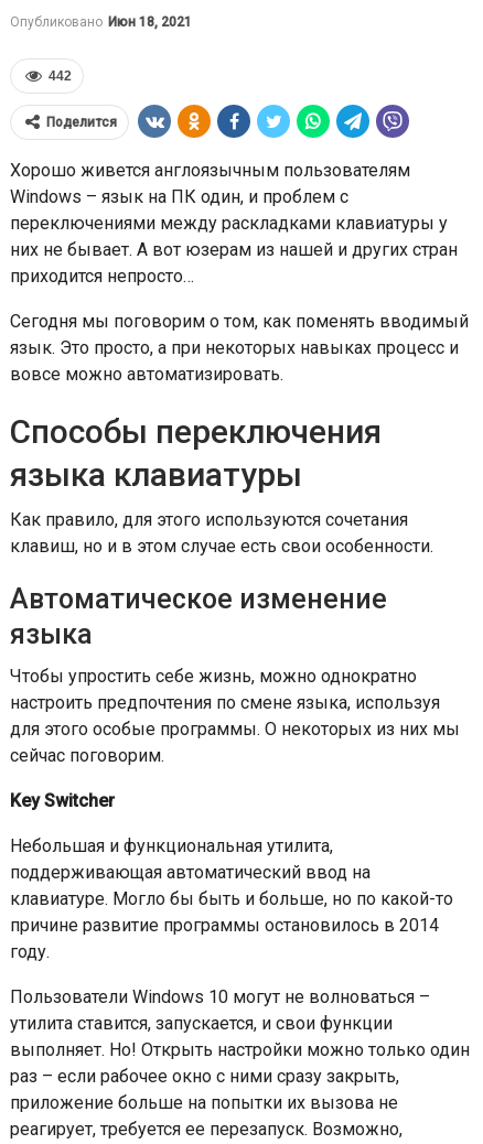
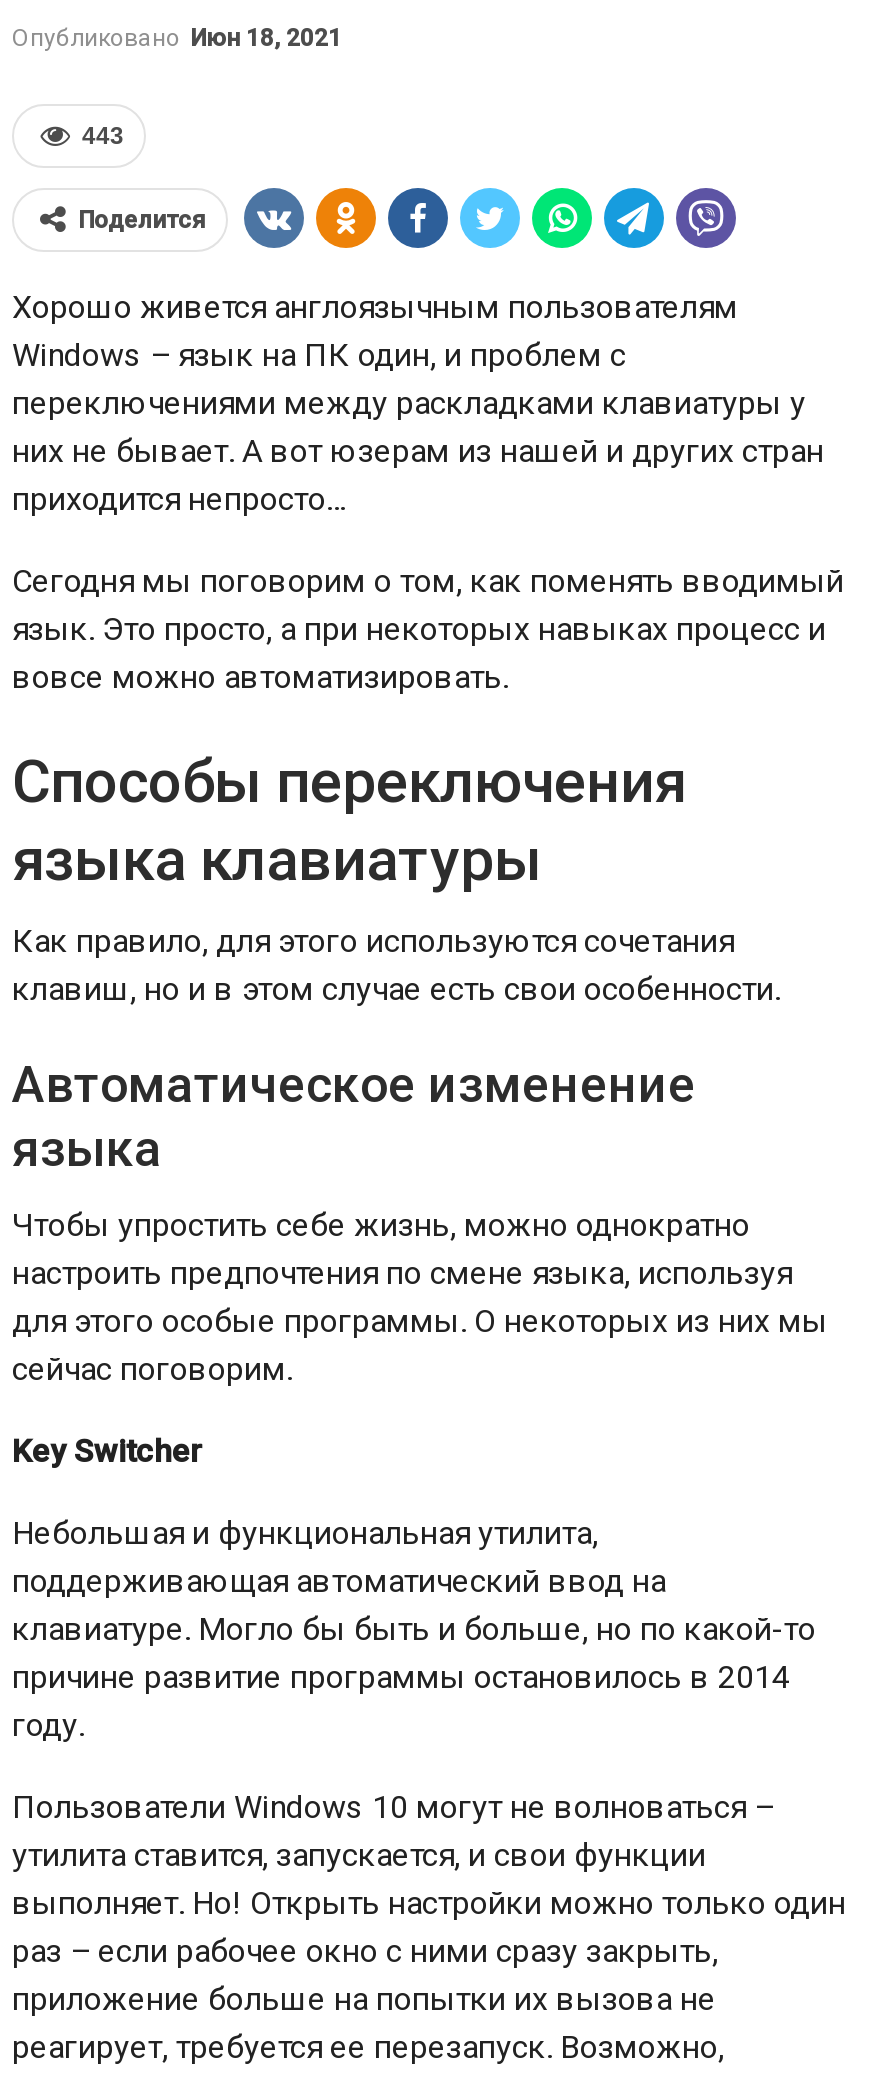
[49,68,72,84] 442 -> [82,122,124,150] 443

